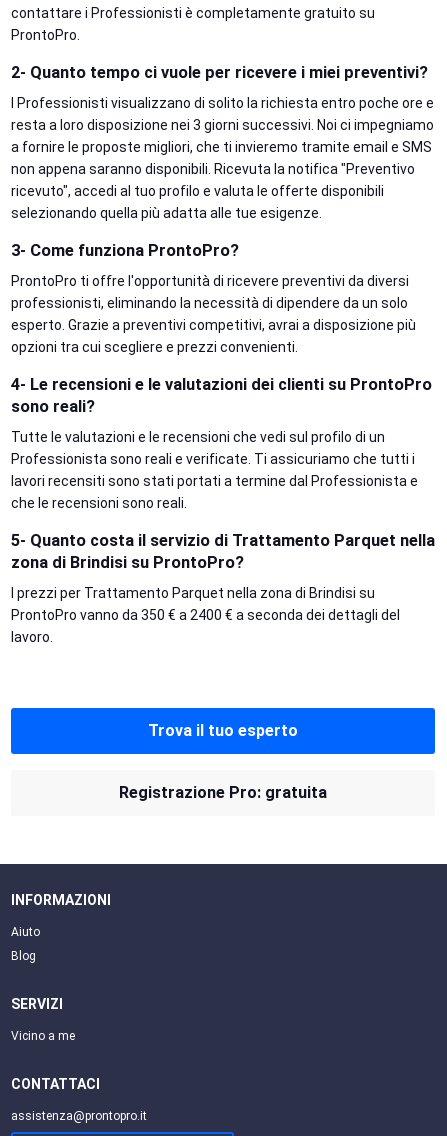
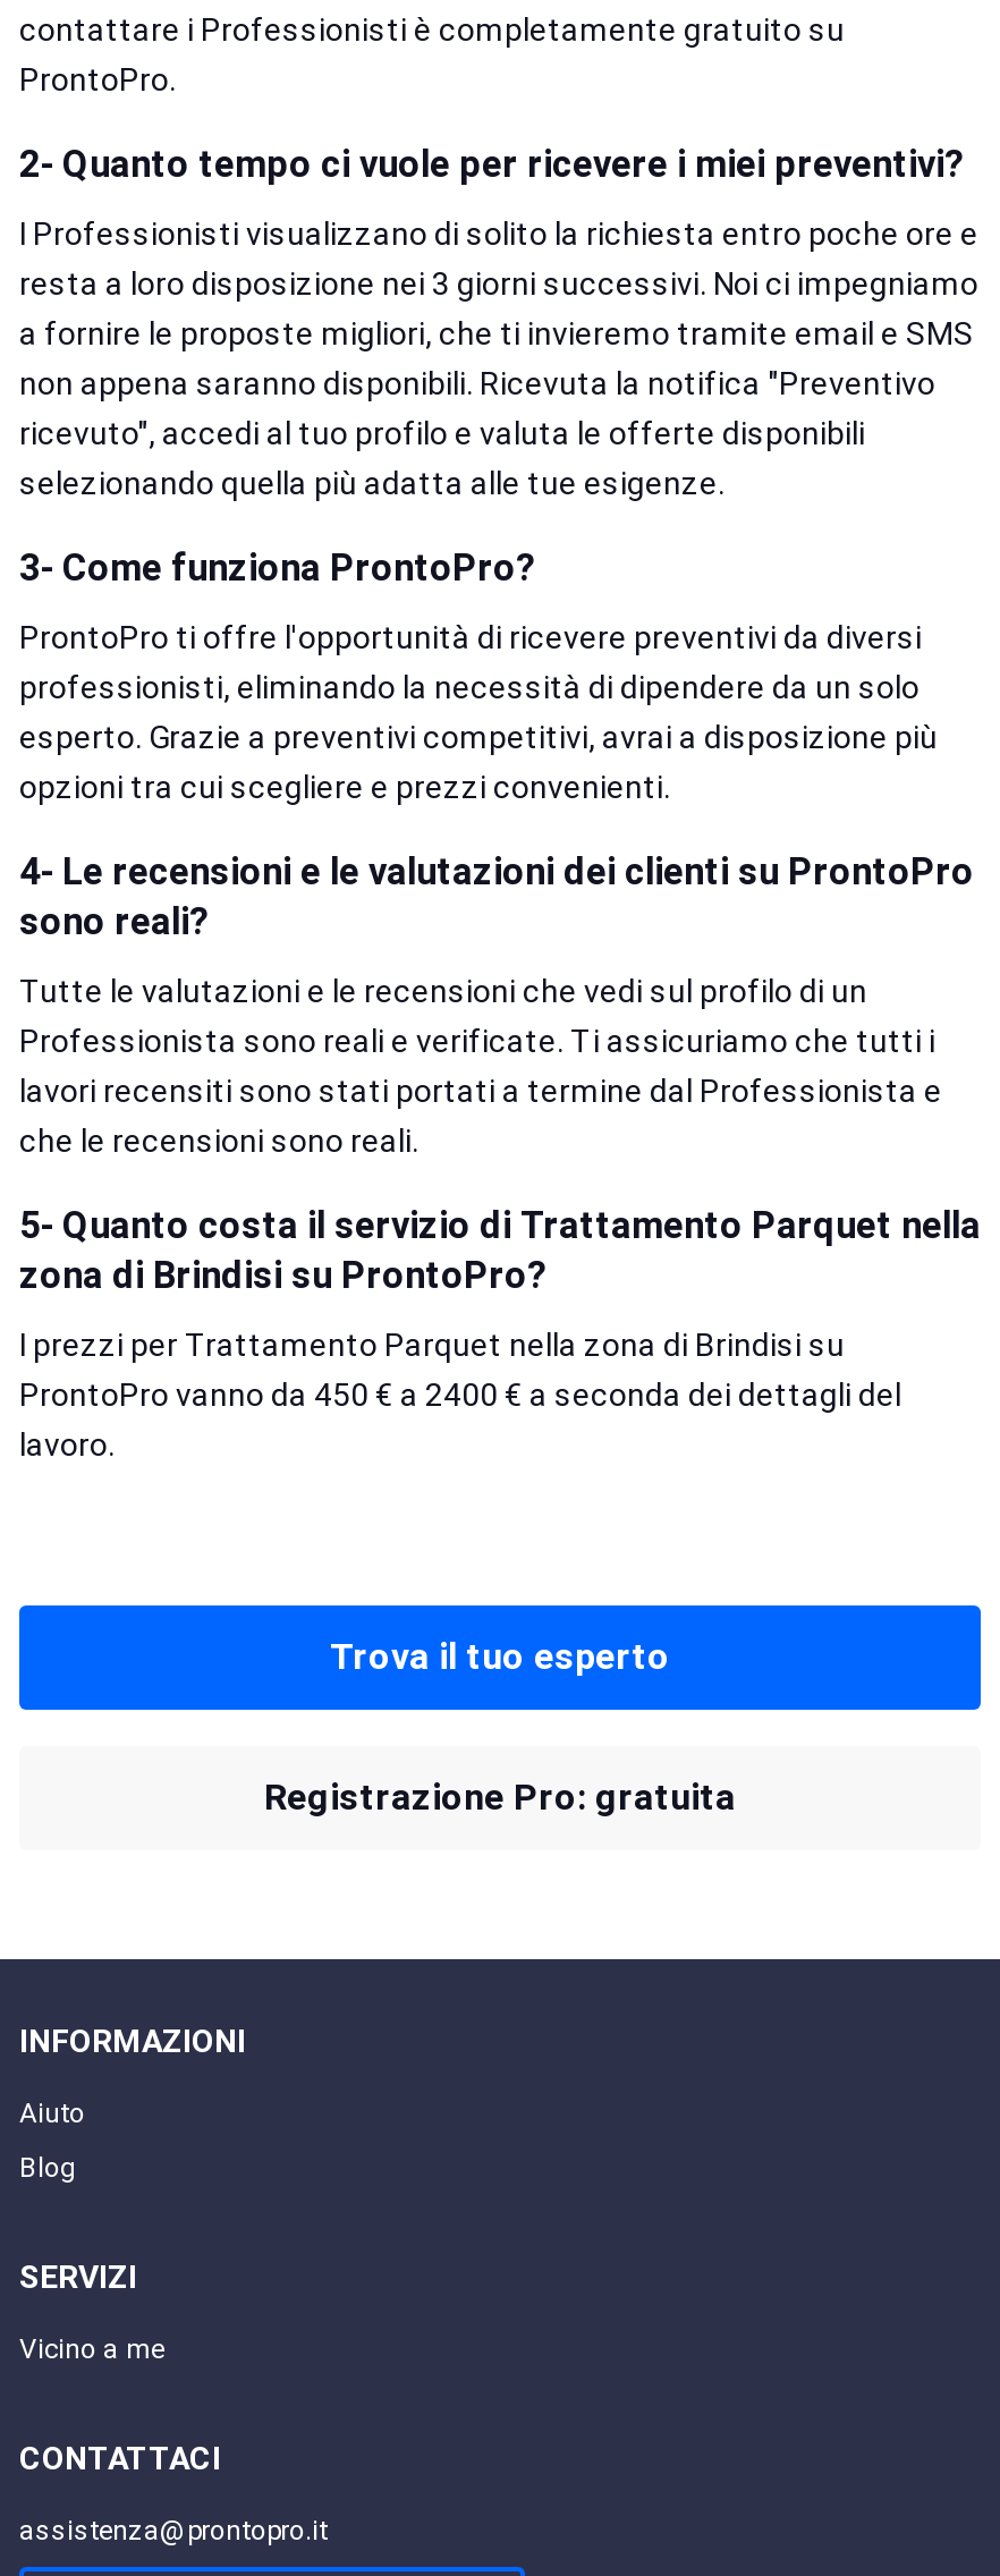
[11,607,400,623] ProntoPro vanno da 350 € a 2400 € a seconda dei dettagli del -> [19,1376,901,1412] ProntoPro vanno da 450 € a 2400 € a seconda dei dettagli del

